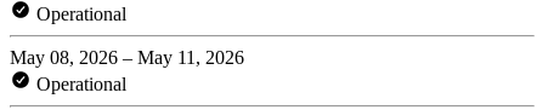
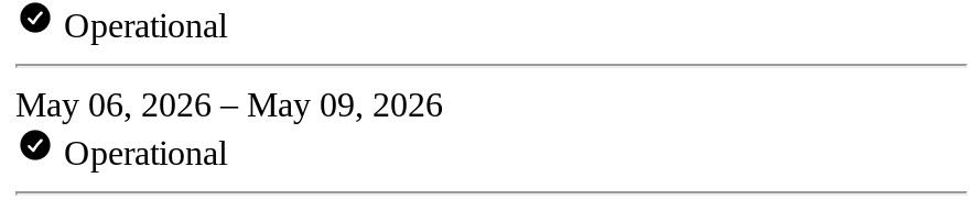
[10,47,244,68] May 08, 2026 – May 11, 2026 -> [15,85,443,123] May 06, 2026 – May 09, 2026

